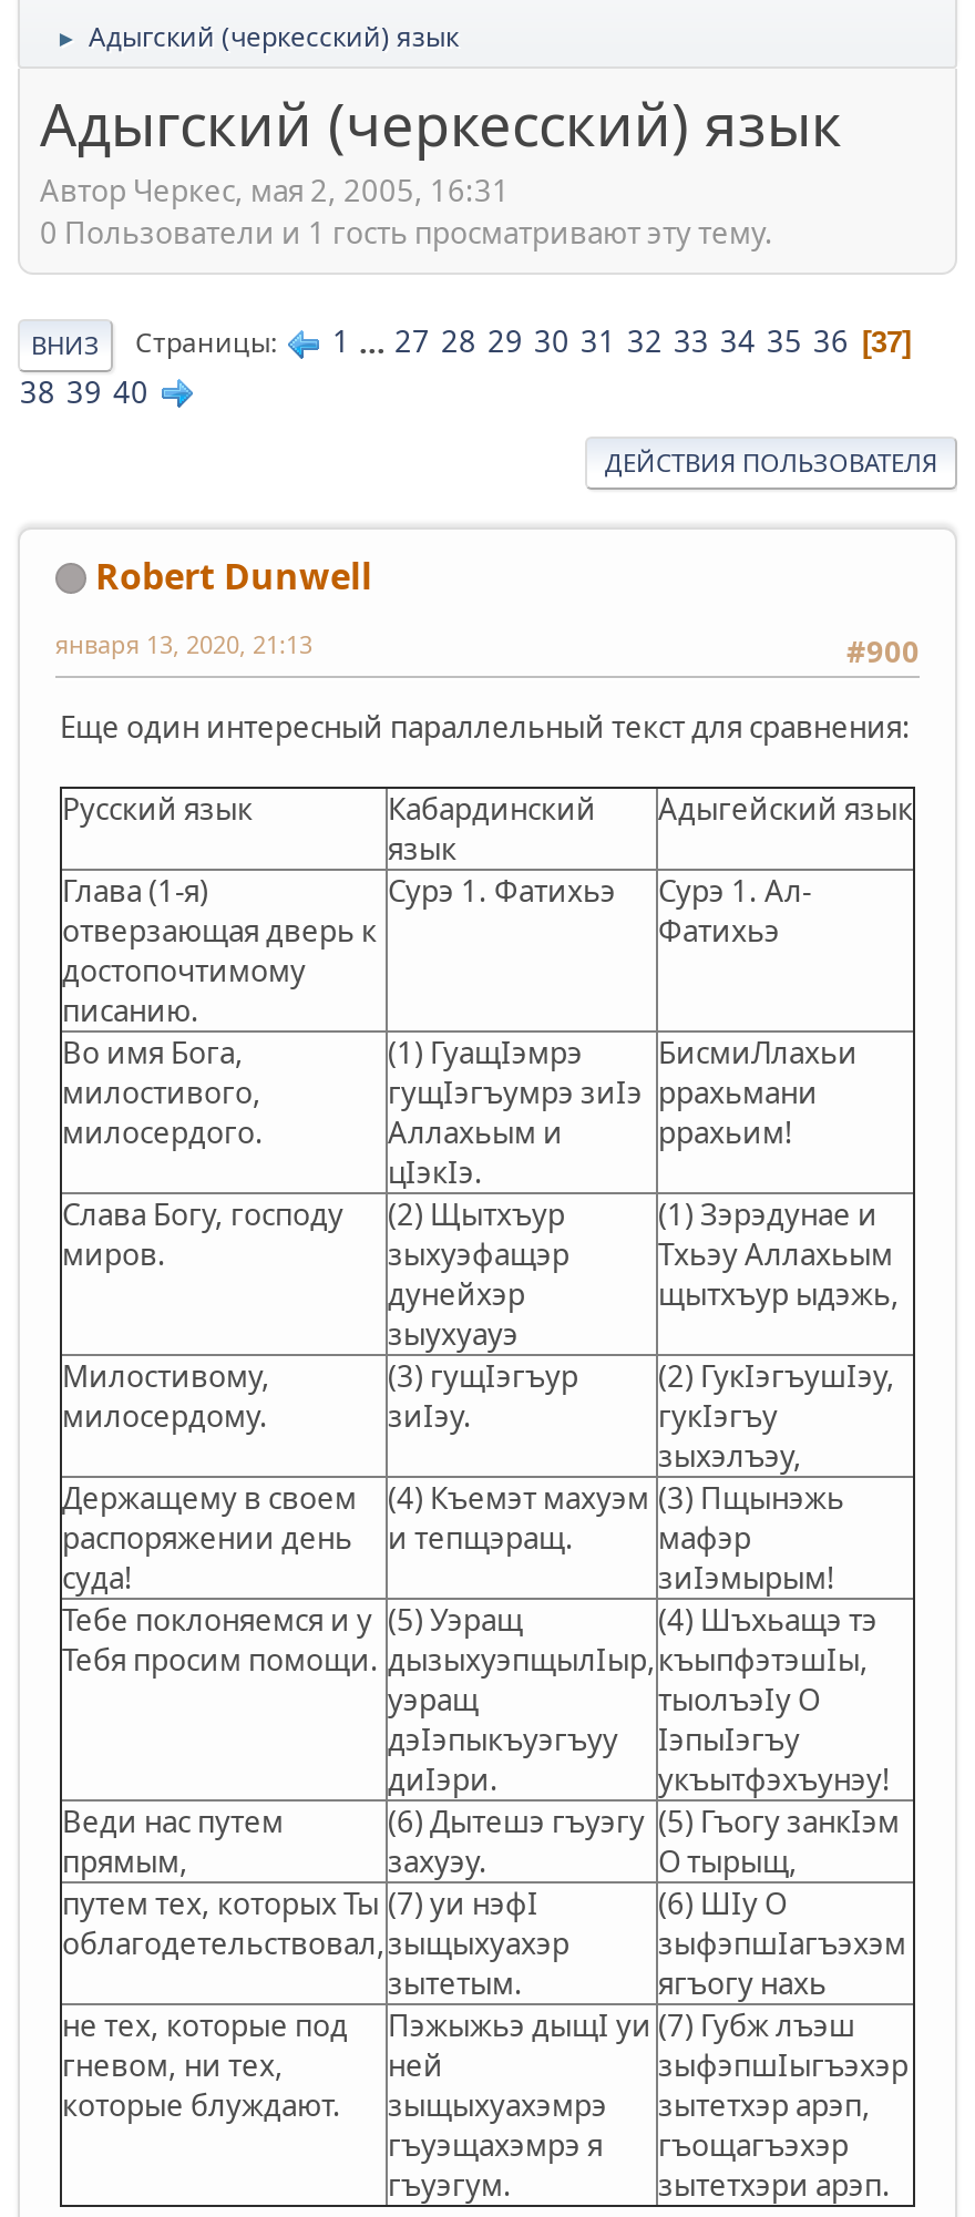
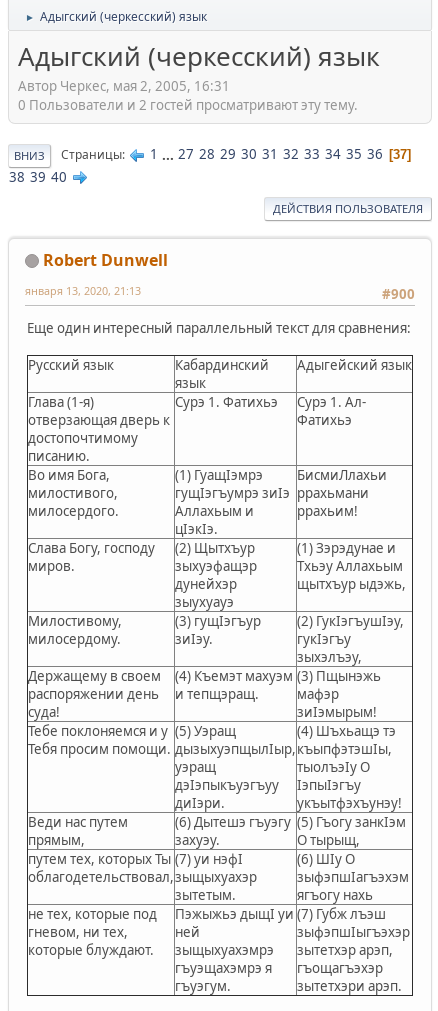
[40,212,773,252] 0 Пользователи и 1 гость просматривают эту тему. -> [18,95,358,113] 0 Пользователи и 2 гостей просматривают эту тему.

